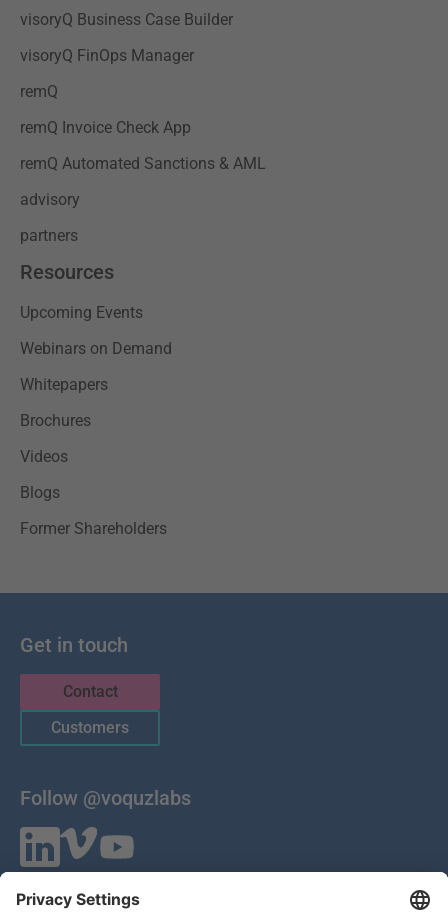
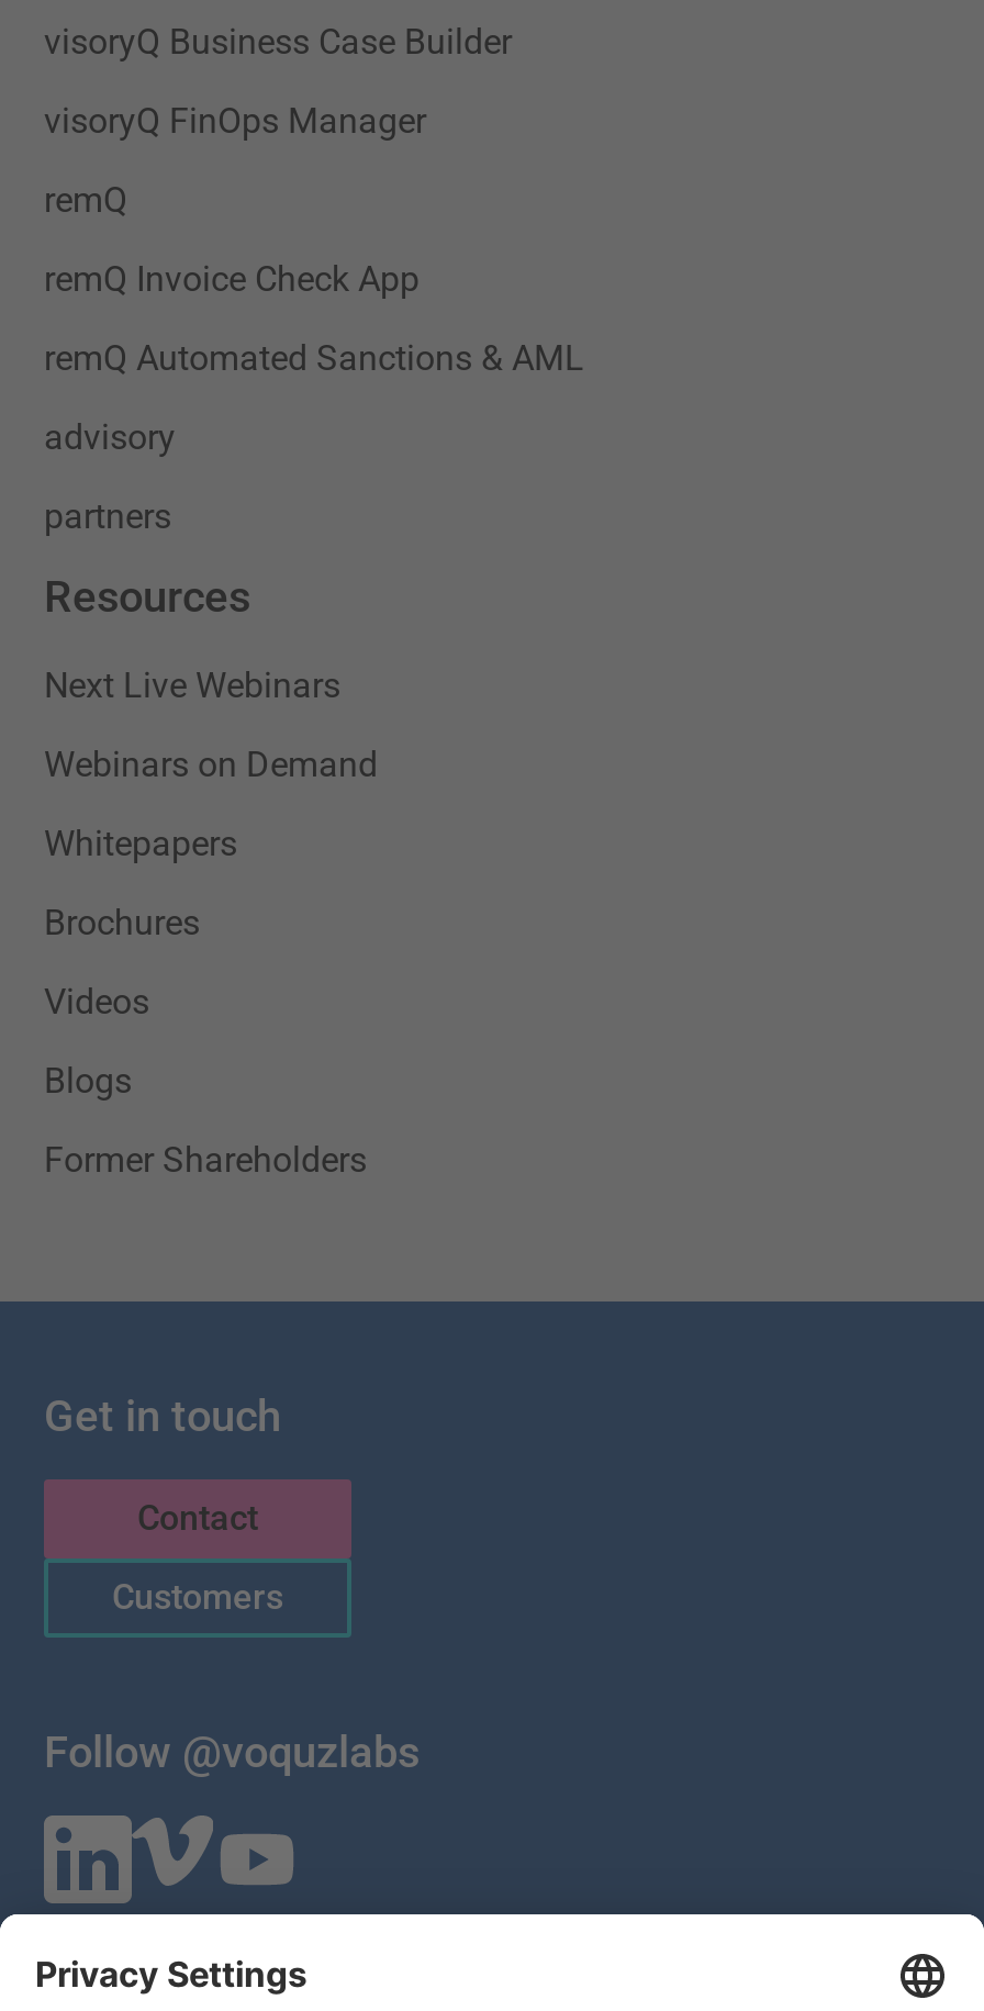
[20,303,143,322] Upcoming Events -> [44,664,340,706] Next Live Webinars

